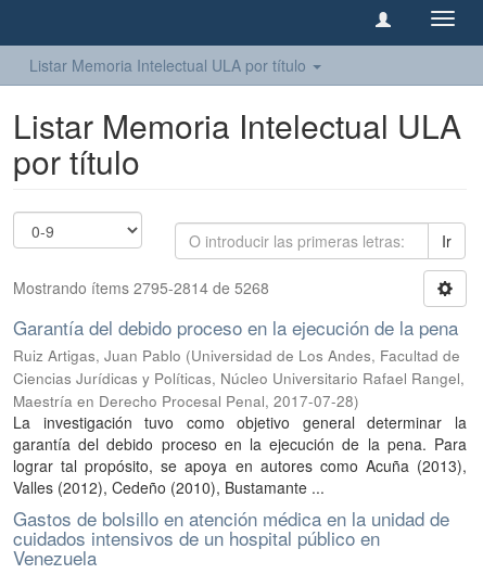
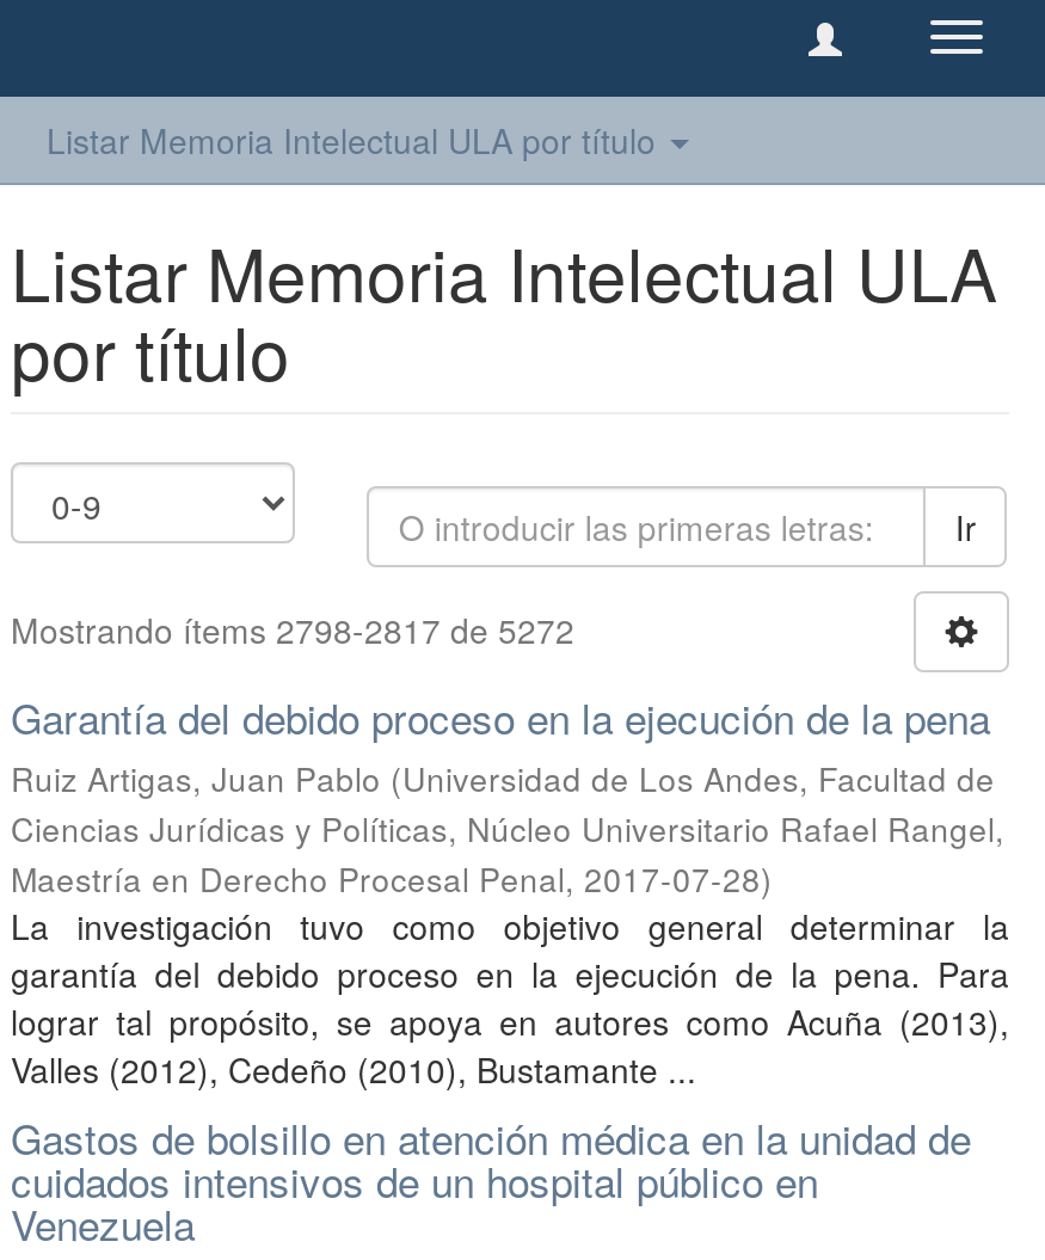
[13,277,269,298] Mostrando ítems 2795-2814 de 5268 -> [11,606,574,653] Mostrando ítems 2798-2817 de 5272

